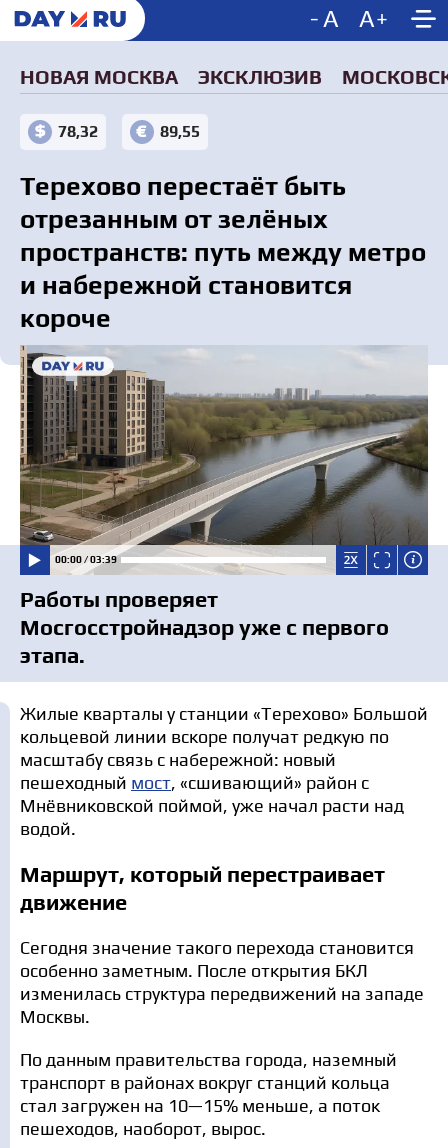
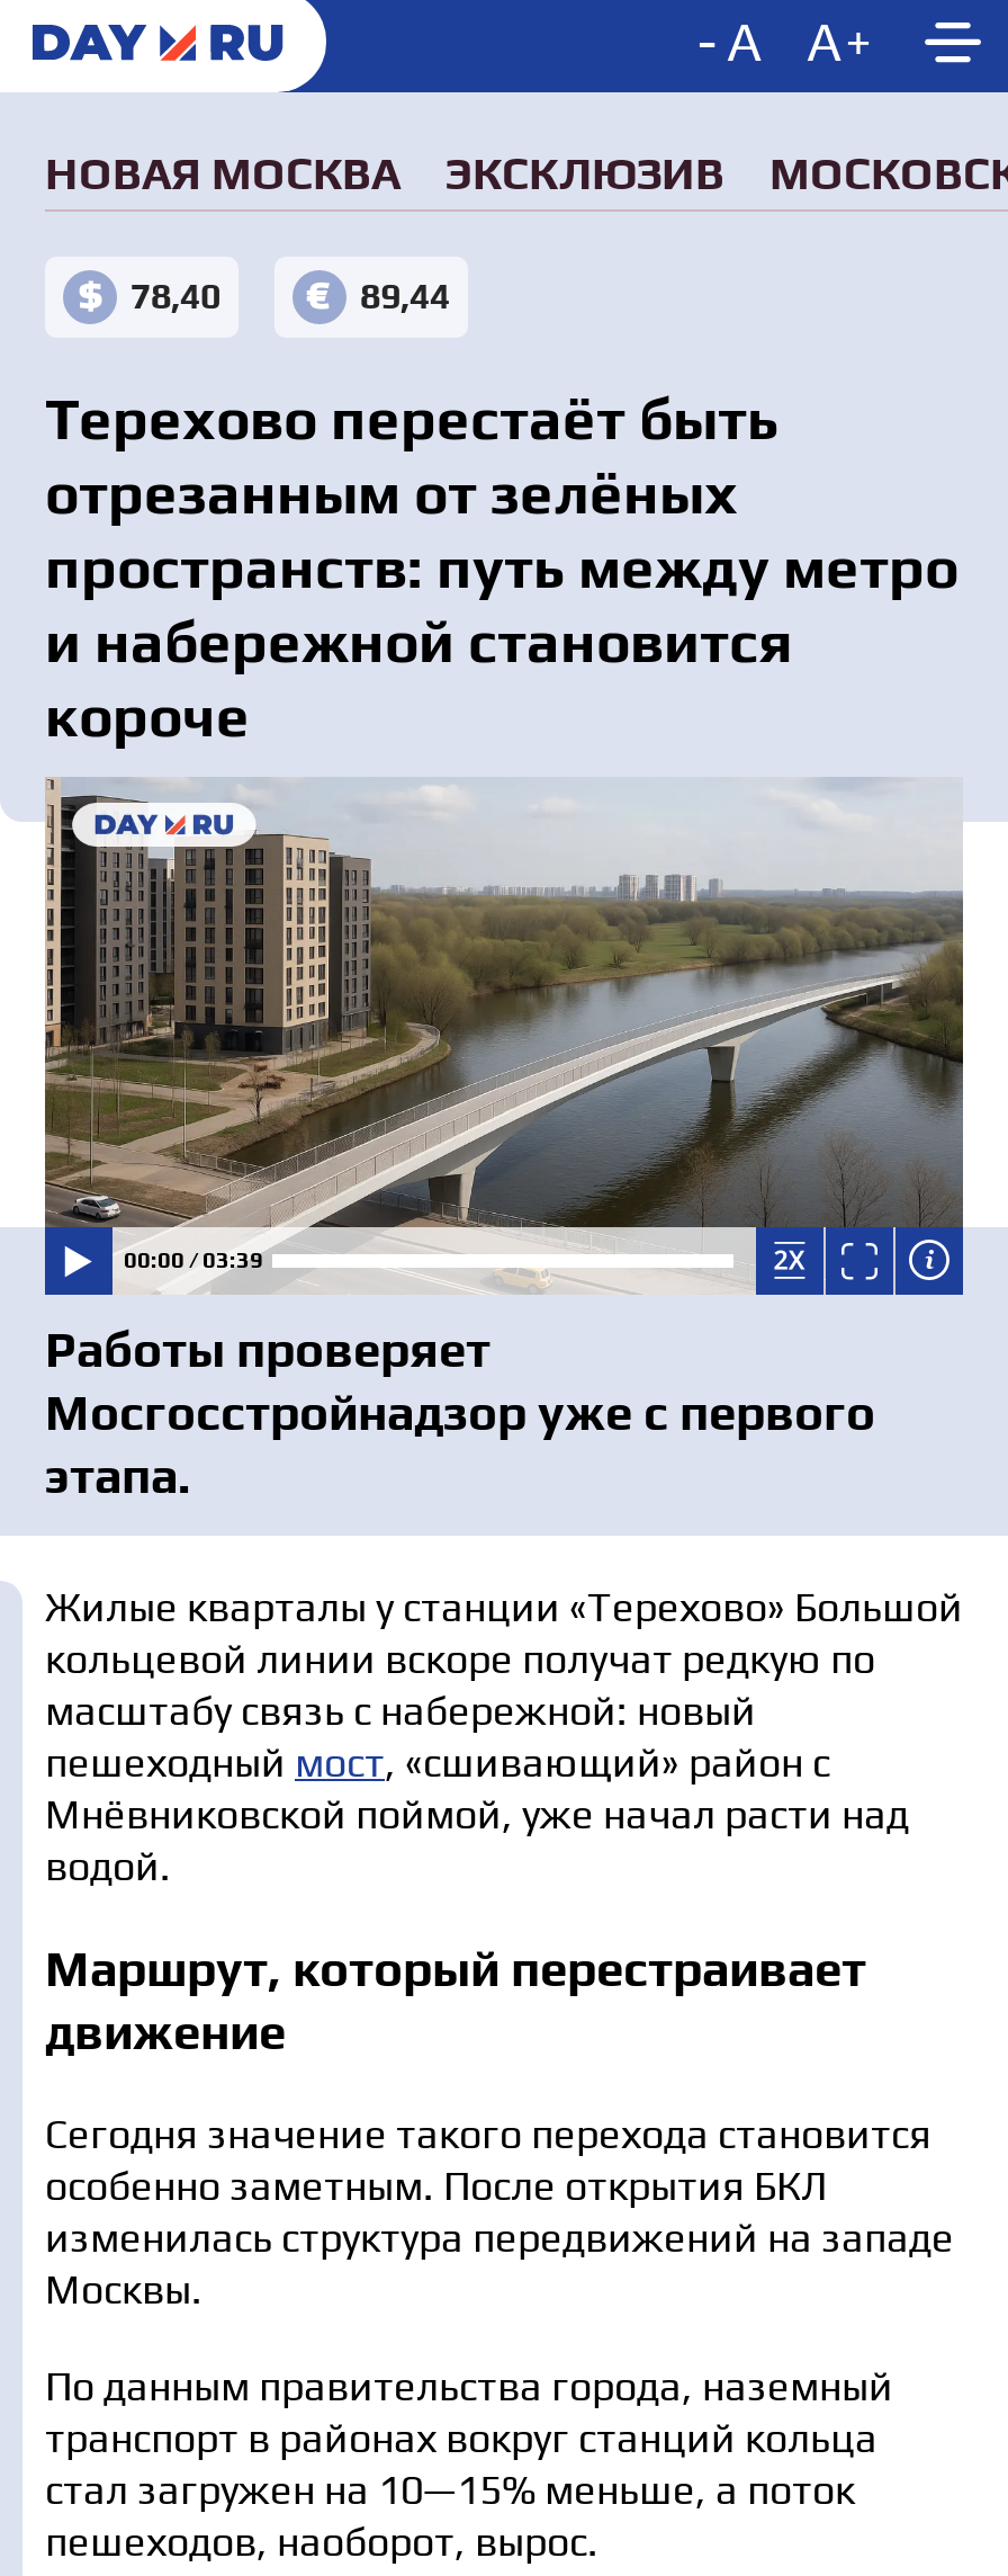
[58,122,98,141] 78,32 -> [130,275,220,317] 78,40
[160,122,200,141] 89,55 -> [360,275,450,317] 89,44

